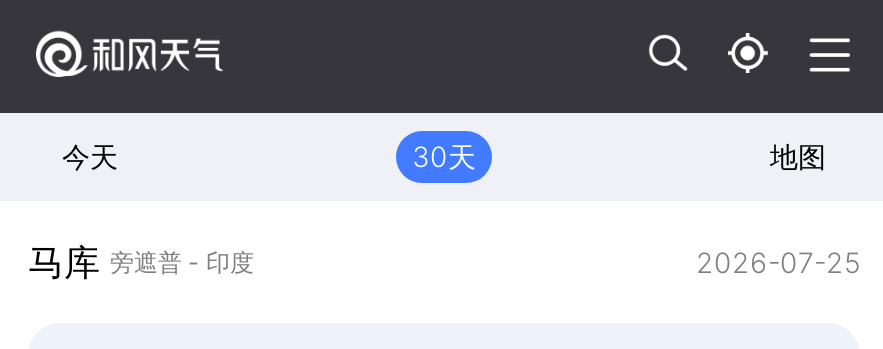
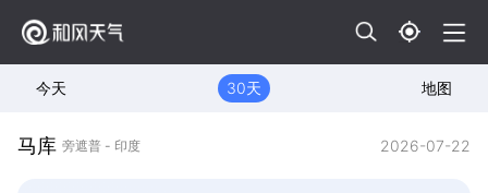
[696,244,860,278] 2026-07-25 -> [380,136,471,154] 2026-07-22

